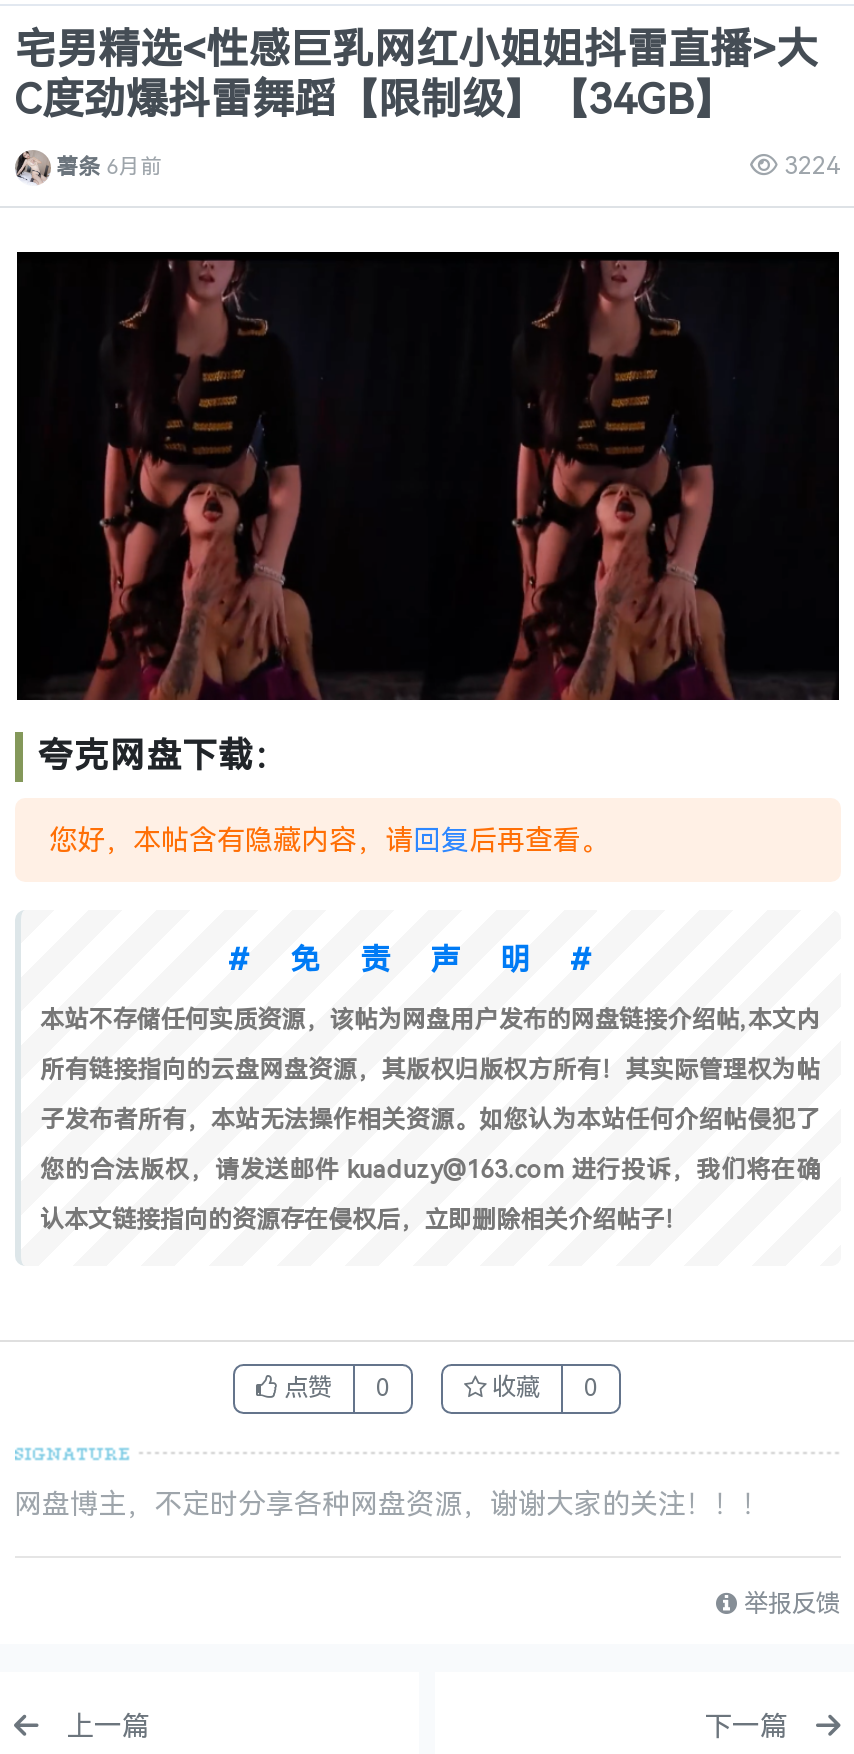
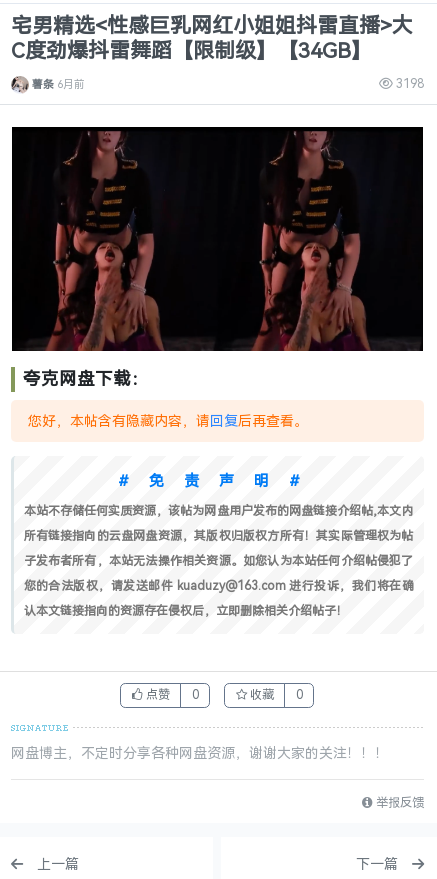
[778,151,840,179] 3224 -> [392,76,423,90] 3198

